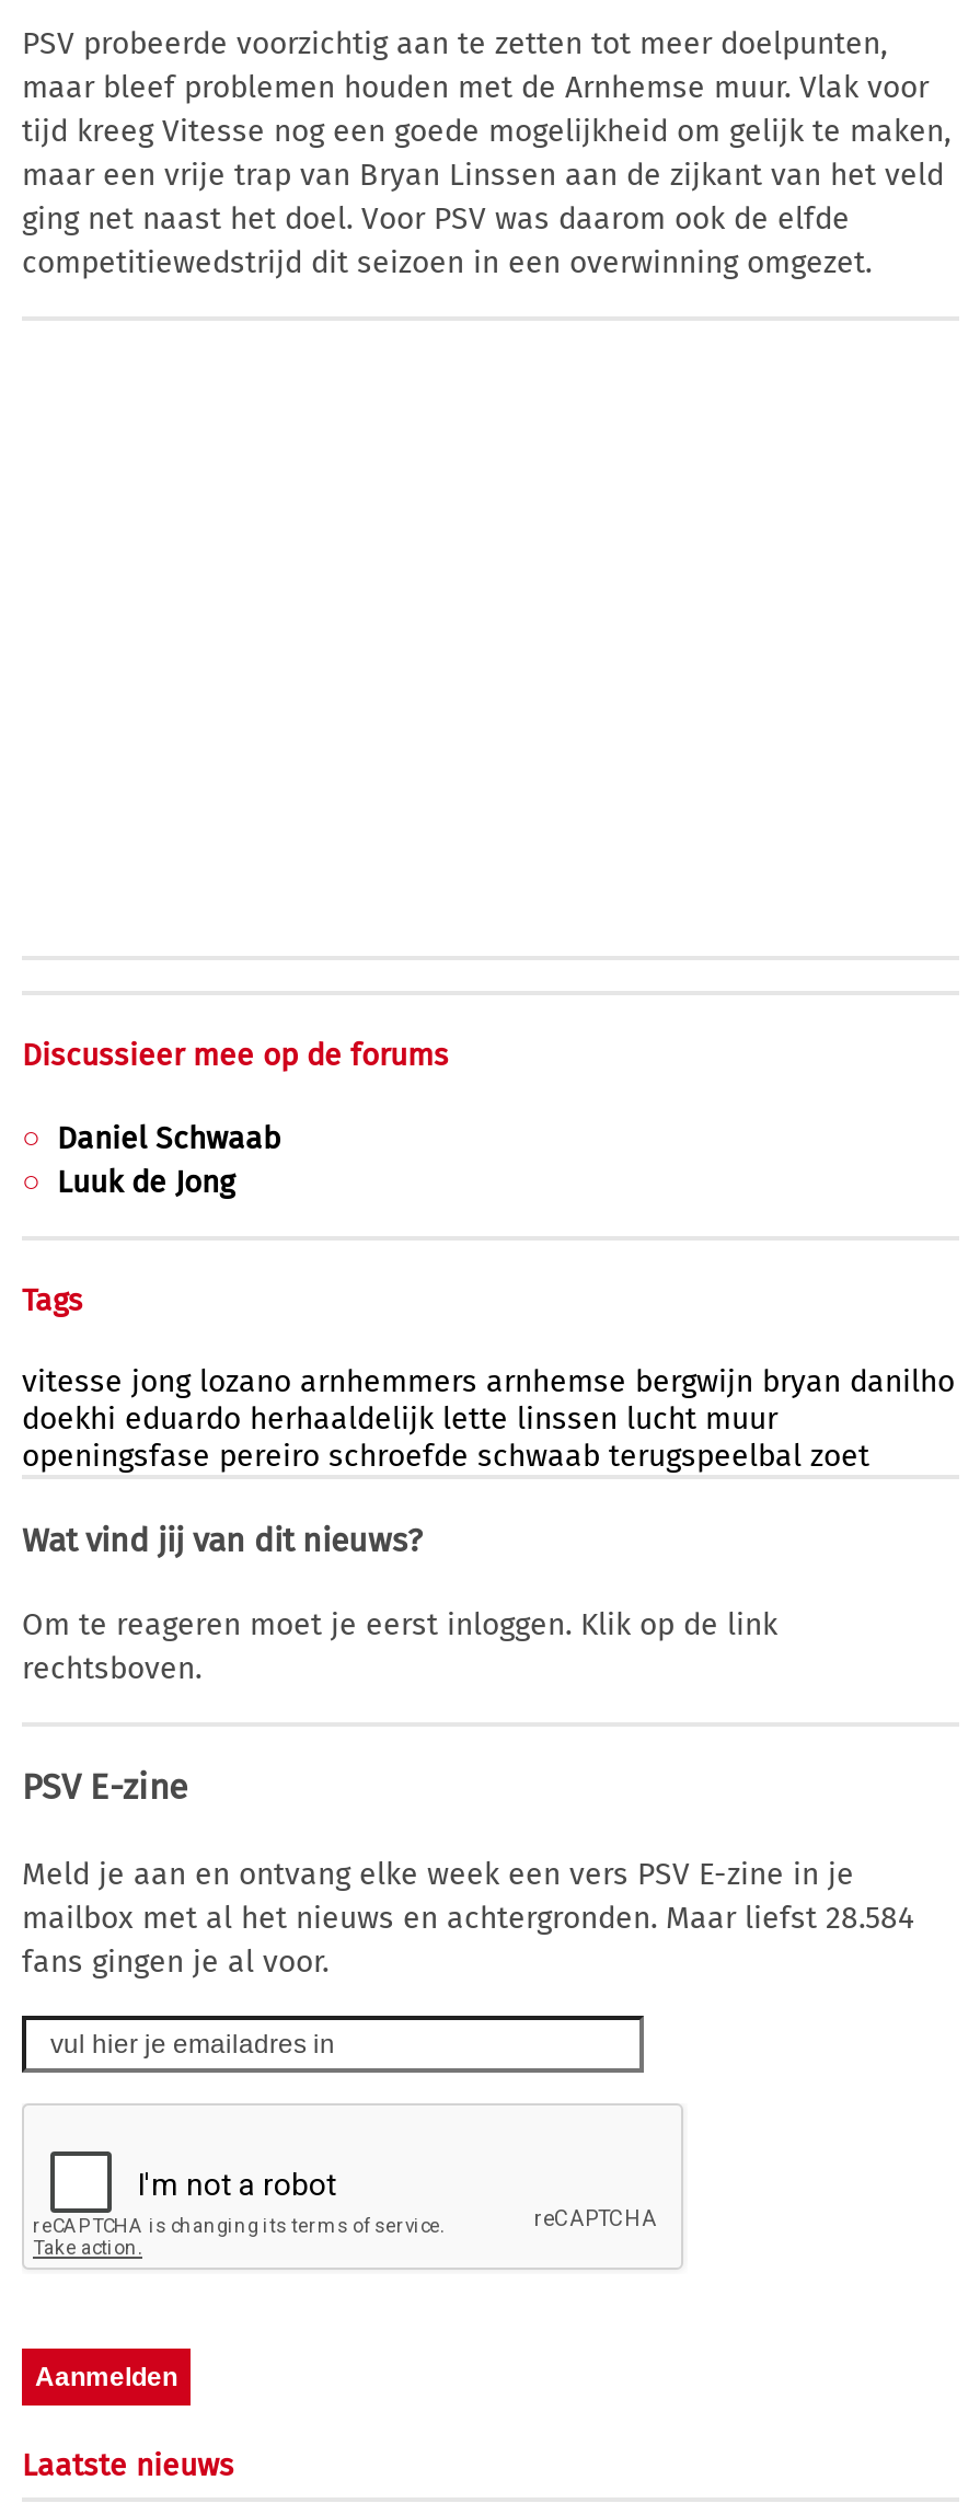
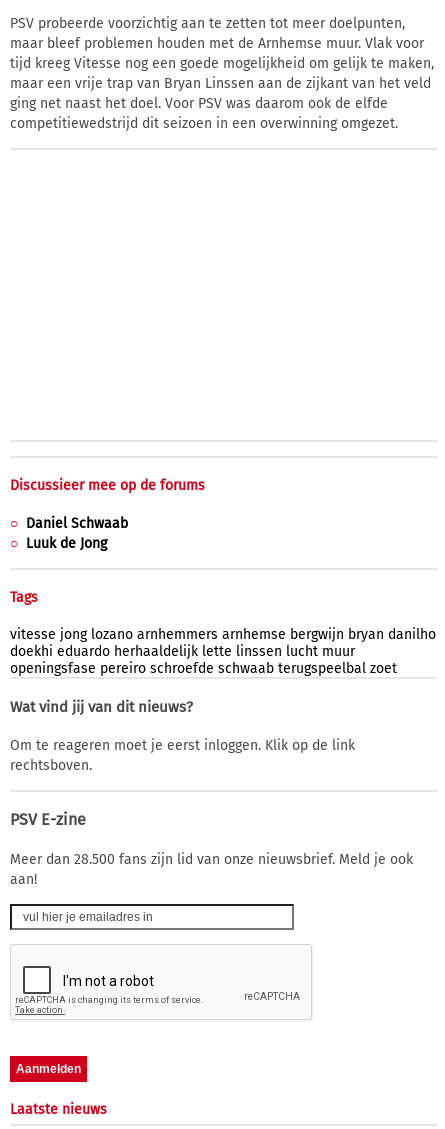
[22,1855,913,1980] Meld je aan en ontvang elke week een vers PSV E-zine in je | mailbox met al het nieuws en achtergronden. Maar liefst 28.584 | fans gingen je al voor. -> [10,851,413,888] Meer dan 28.500 fans zijn lid van onze nieuwsbrief. Meld je ook | aan!

